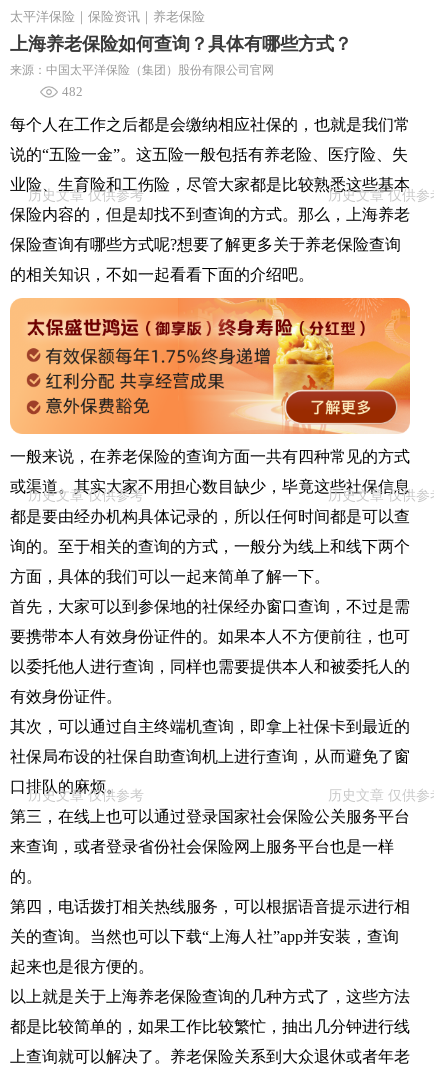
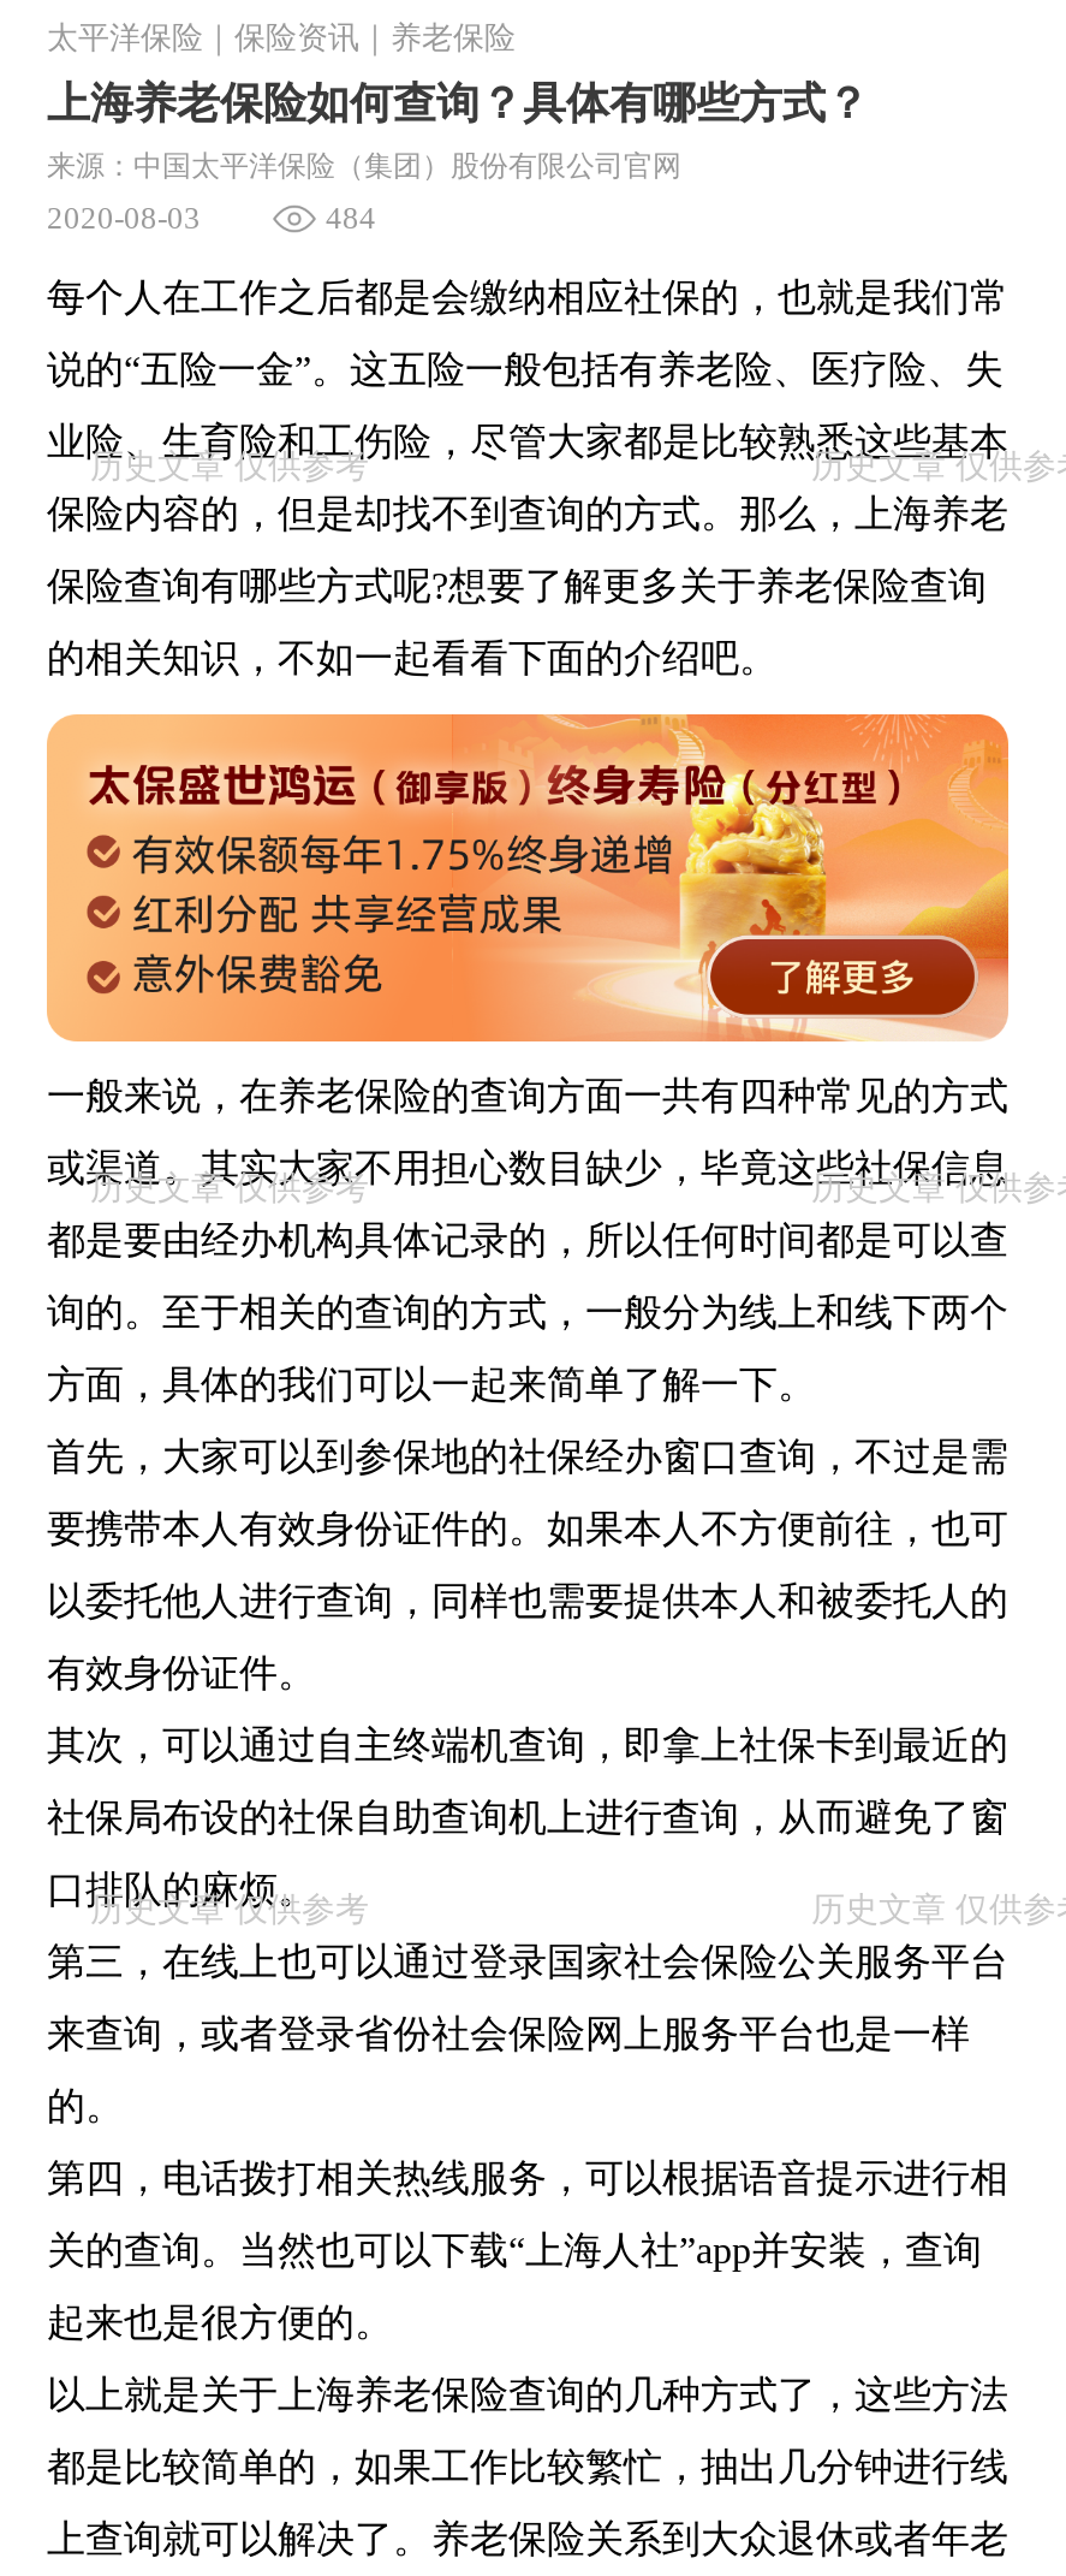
[62,84,83,99] 482 -> [47,200,376,236] 2020-08-03 | 484

